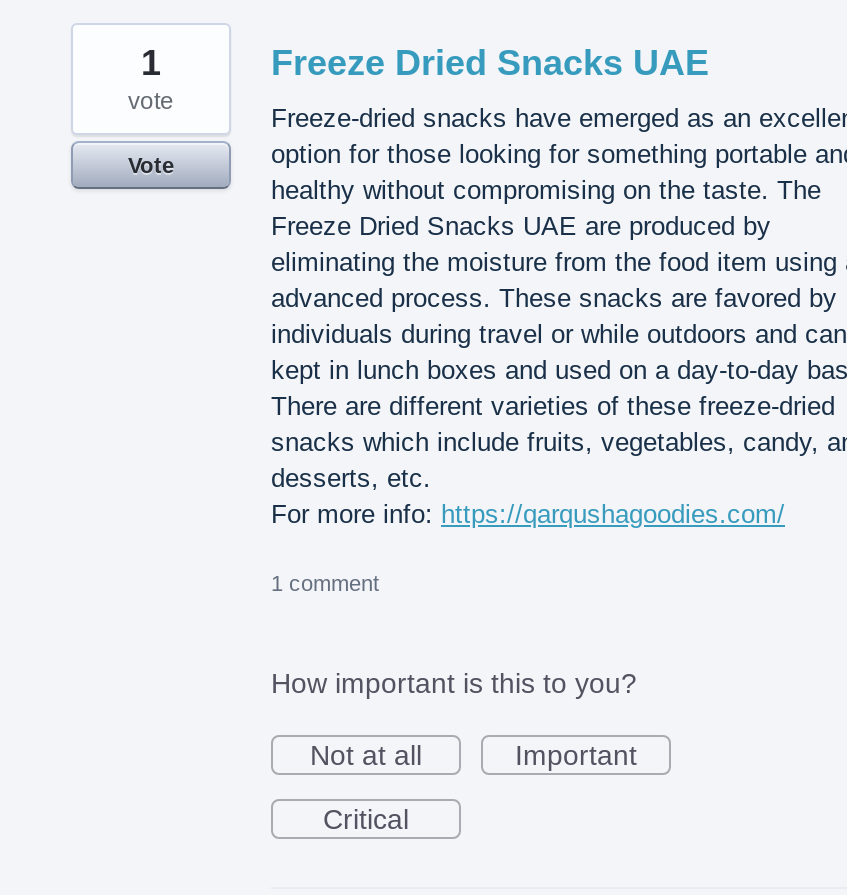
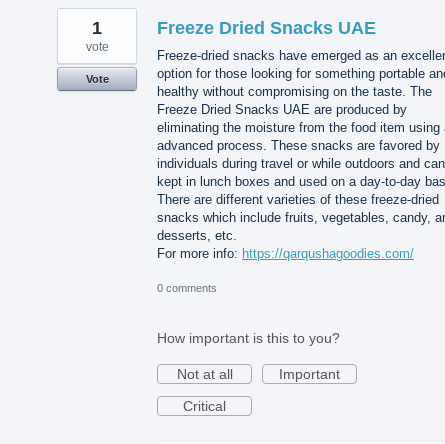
[271,571,379,595] 1 comment -> [157,282,217,294] 0 comments

